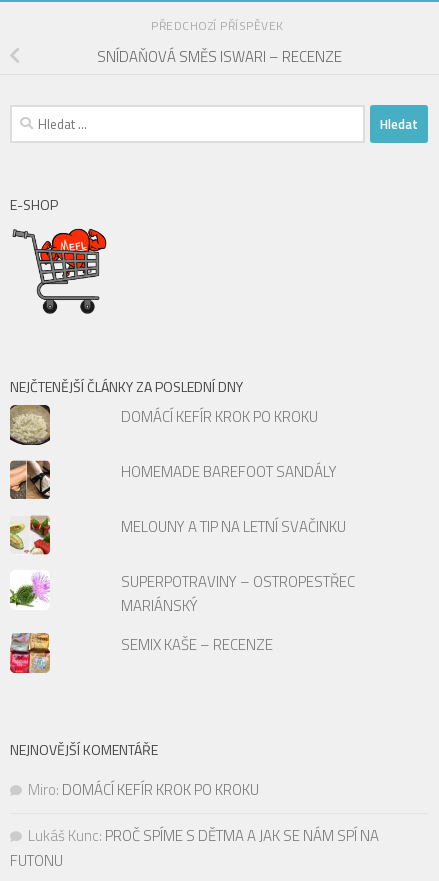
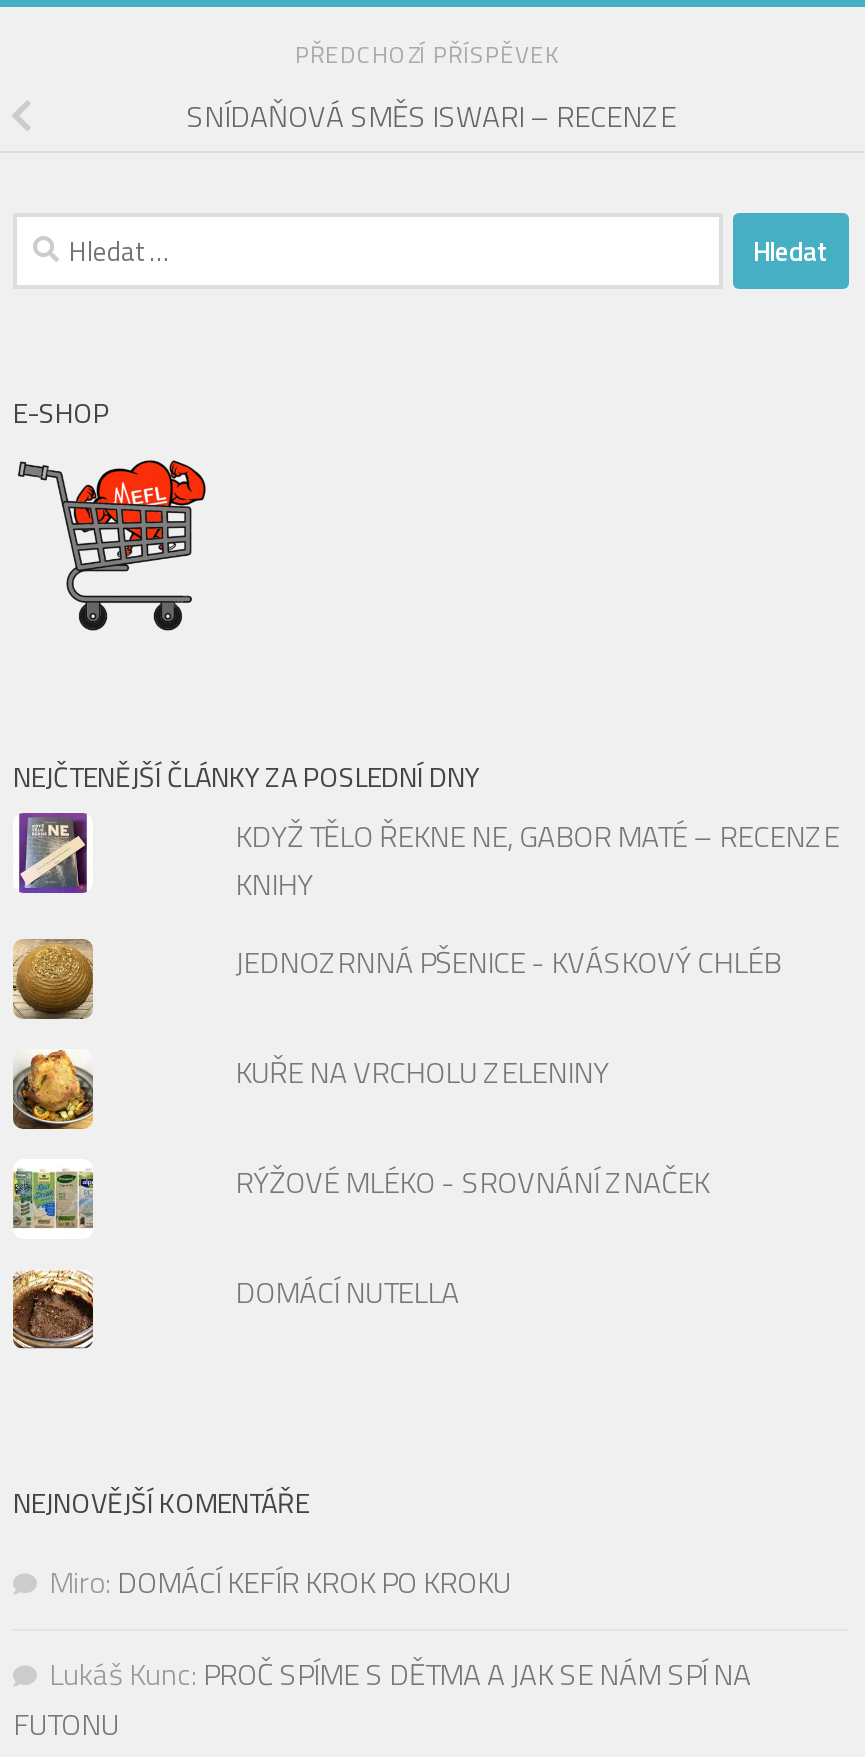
[9,404,51,446] [image] -> [13,811,93,895] [image]
[121,405,318,428] DOMÁCÍ KEFÍR KROK PO KROKU -> [235,812,839,906] KDYŽ TĚLO ŘEKNE NE, GABOR MATÉ – RECENZE | KNIHY
[9,459,51,508] [image] -> [11,923,95,1021] [image]
[121,460,337,483] HOMEMADE BAREFOOT SANDÁLY -> [235,938,781,984] JEDNOZRNNÁ PŠENICE - KVÁSKOVÝ CHLÉB
[9,515,51,563] [image] -> [11,1035,95,1131] [image]
[121,515,346,538] MELOUNY A TIP NA LETNÍ SVAČINKU -> [235,1048,609,1094] KUŘE NA VRCHOLU ZELENINY
[10,575,50,612] [image] -> [11,1155,95,1229] [image]
[121,570,355,617] SUPERPOTRAVINY – OSTROPESTŘEC | MARIÁNSKÝ -> [235,1158,709,1204] RÝŽOVÉ MLÉKO - SROVNÁNÍ ZNAČEK
[9,632,51,674] [image] -> [11,1269,95,1351] [image]
[121,633,273,656] SEMIX KAŠE – RECENZE -> [235,1268,459,1314] DOMÁCÍ NUTELLA

